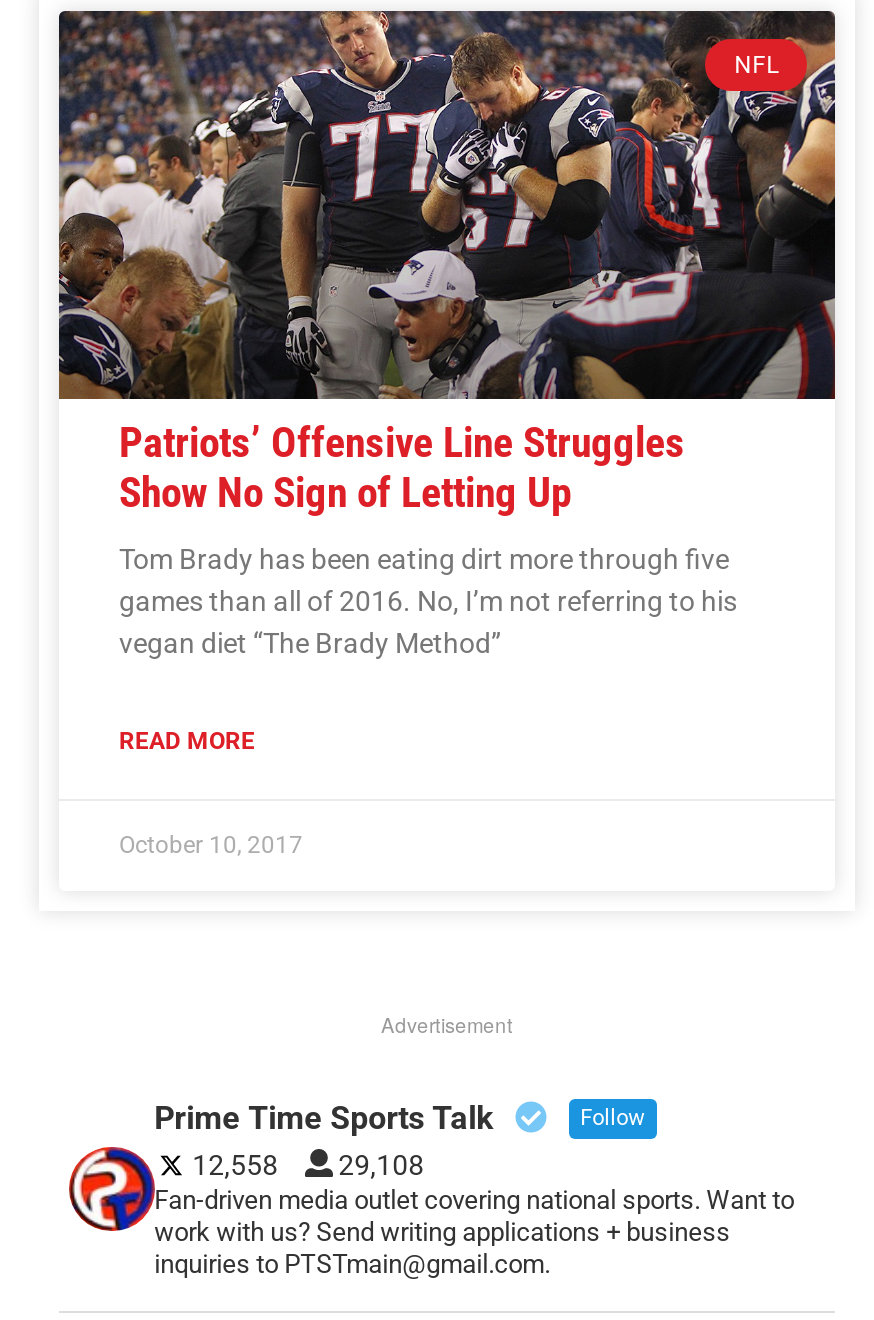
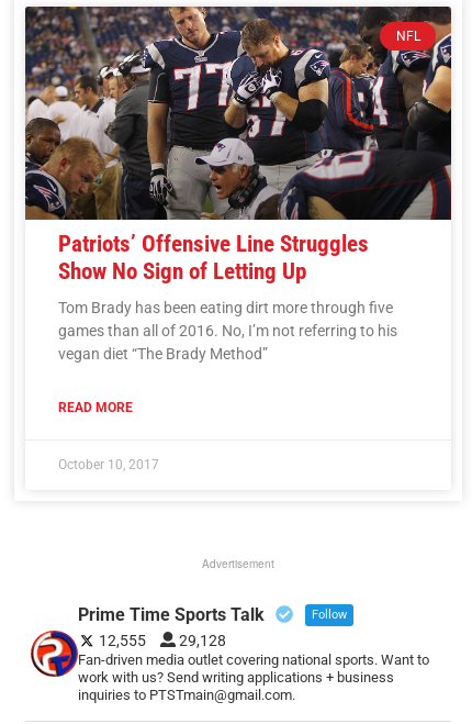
[192,1148,284,1180] 12,558 -> [98,631,149,649] 12,555
[338,1148,424,1180] 29,108 -> [178,631,226,649] 29,128

